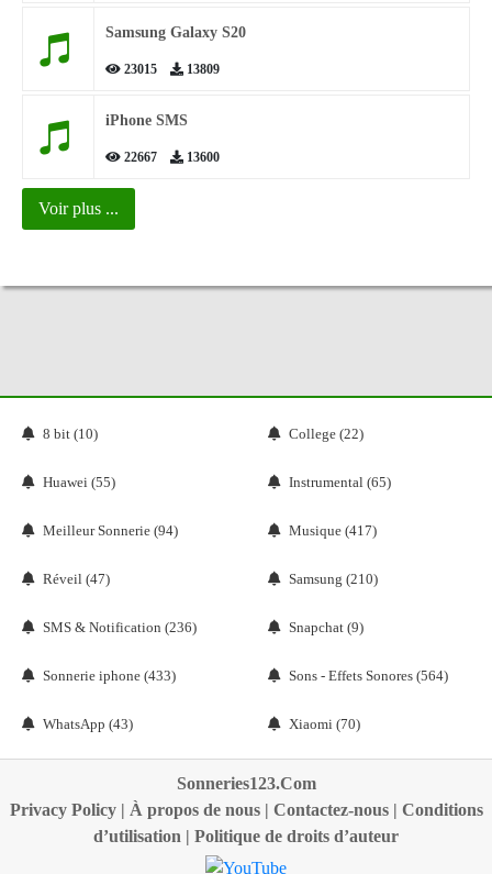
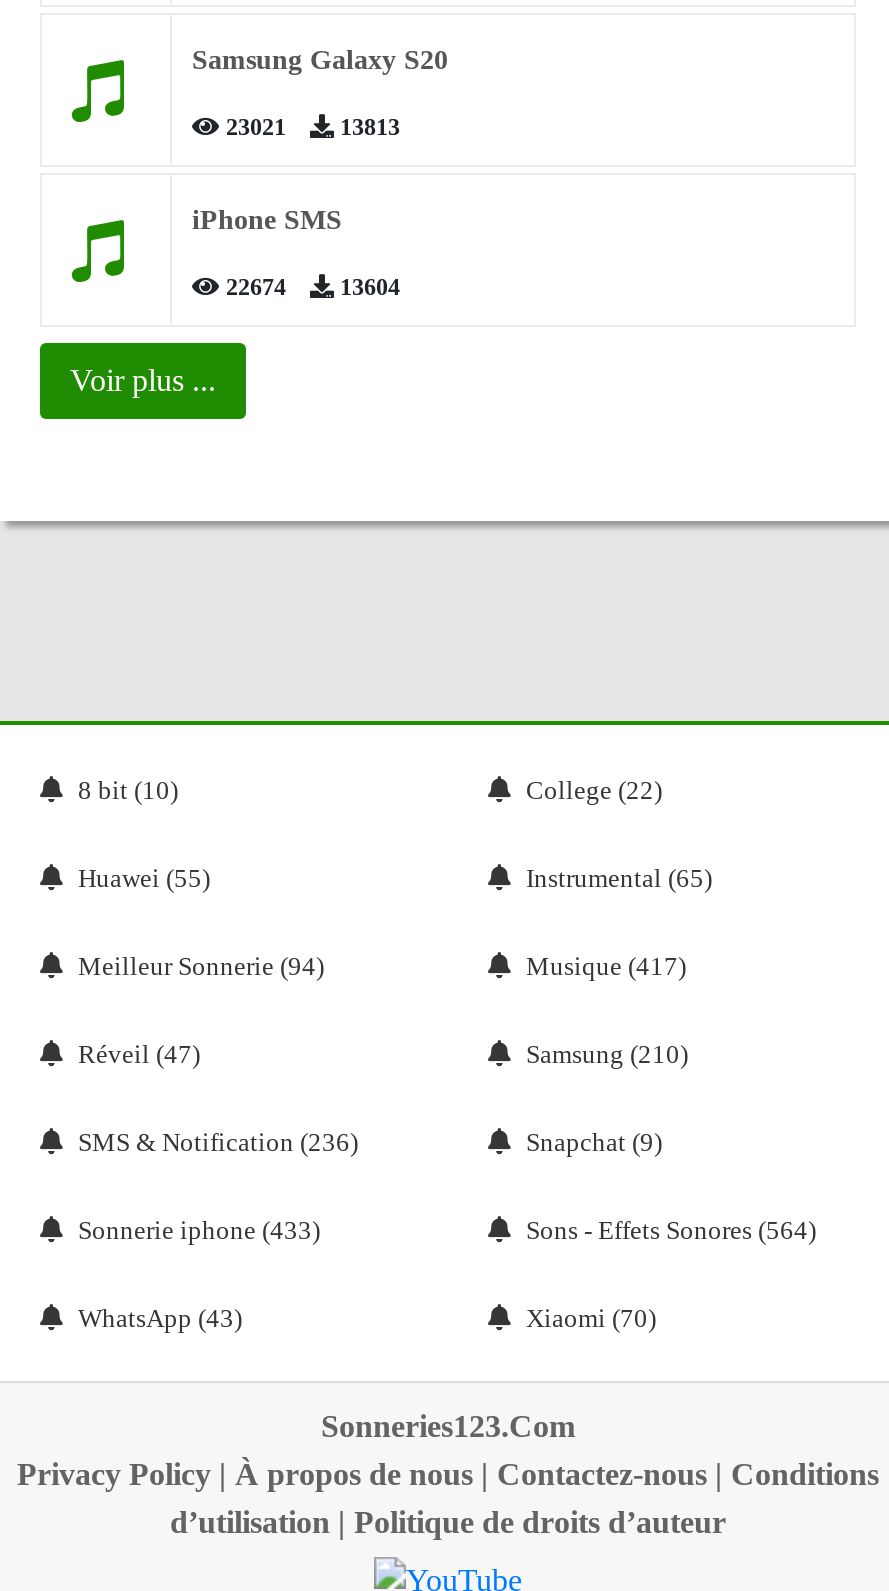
[121,62,157,76] 23015 -> [220,113,286,139] 23021
[183,62,220,76] 13809 -> [334,113,400,139] 13813
[121,150,157,164] 22667 -> [220,273,286,299] 22674
[183,150,220,164] 13600 -> [334,273,400,299] 13604

